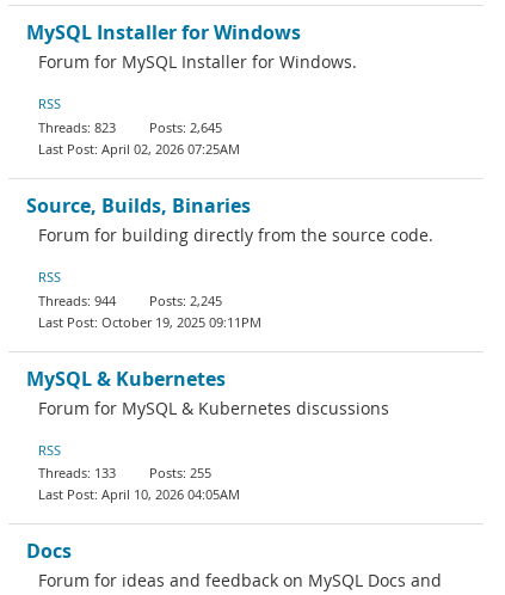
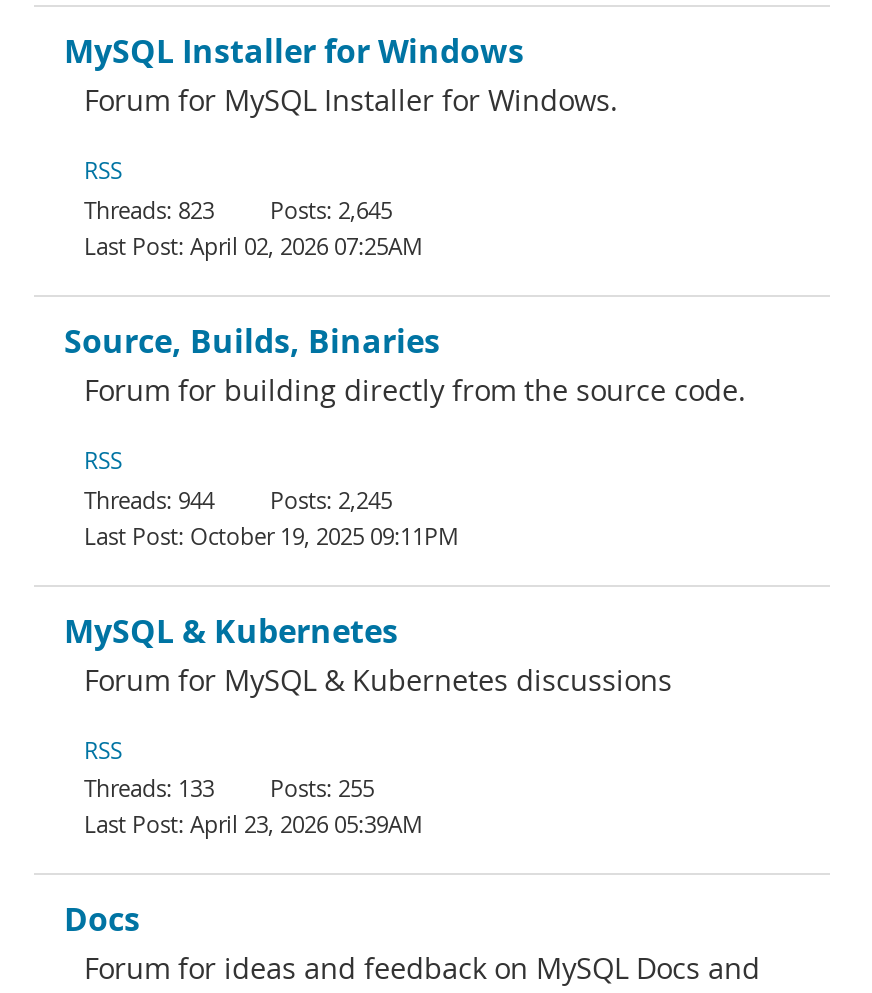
[101,486,240,504] April 10, 2026 04:05AM -> [190,810,422,840] April 23, 2026 05:39AM

